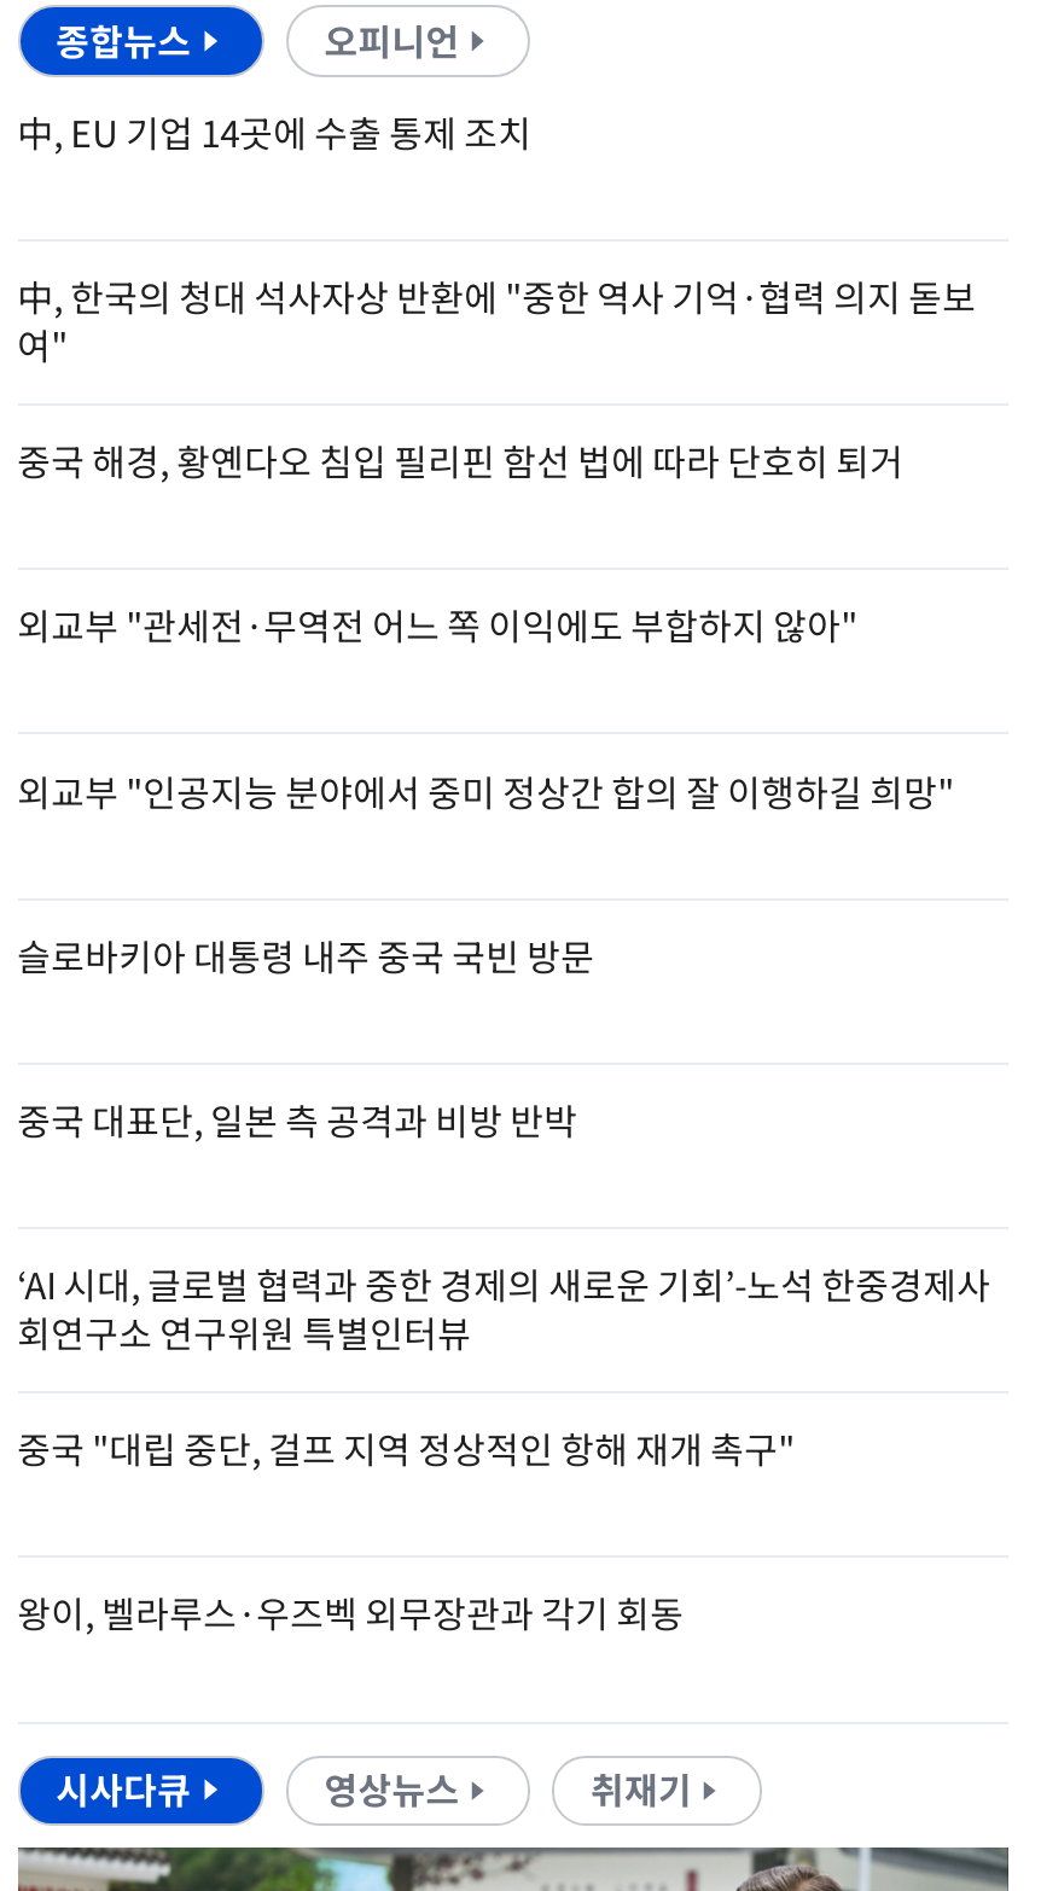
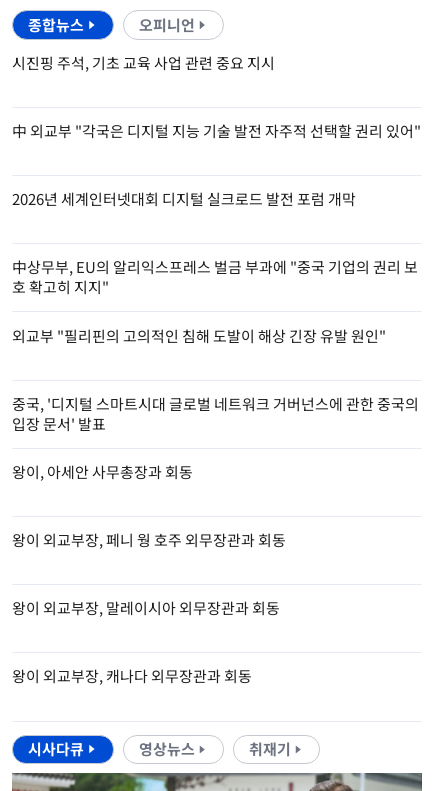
[17,106,532,156] 中, EU 기업 14곳에 수출 통제 조치 -> [12,52,275,73] 시진핑 주석, 기초 교육 사업 관련 중요 지시
[17,270,976,370] 中, 한국의 청대 석사자상 반환에 "중한 역사 기억·협력 의지 돋보 | 여" -> [12,120,421,141] 中 외교부 "각국은 디지털 지능 기술 발전 자주적 선택할 권리 있어"
[17,435,904,486] 중국 해경, 황옌다오 침입 필리핀 함선 법에 따라 단호히 퇴거 -> [12,188,356,209] 2026년 세계인터넷대회 디지털 실크로드 발전 포럼 개막
[17,600,858,650] 외교부 "관세전·무역전 어느 쪽 이익에도 부합하지 않아" -> [12,256,418,297] 中상무부, EU의 알리익스프레스 벌금 부과에 "중국 기업의 권리 보 | 호 확고히 지지"
[17,764,955,815] 외교부 "인공지능 분야에서 중미 정상간 합의 잘 이행하길 희망" -> [12,324,386,345] 외교부 "필리핀의 고의적인 침해 도발이 해상 긴장 유발 원인"
[17,929,595,980] 슬로바키아 대통령 내주 중국 국빈 방문 -> [12,393,419,434] 중국, '디지털 스마트시대 글로벌 네트워크 거버넌스에 관한 중국의 | 입장 문서' 발표
[17,1094,578,1145] 중국 대표단, 일본 측 공격과 비방 반박 -> [12,461,193,482] 왕이, 아세안 사무총장과 회동
[17,1258,991,1358] ‘AI 시대, 글로벌 협력과 중한 경제의 새로운 기회’-노석 한중경제사 | 회연구소 연구위원 특별인터뷰 -> [12,529,286,550] 왕이 외교부장, 페니 웡 호주 외무장관과 회동
[17,1423,795,1474] 중국 "대립 중단, 걸프 지역 정상적인 항해 재개 촉구" -> [12,597,280,618] 왕이 외교부장, 말레이시아 외무장관과 회동
[17,1588,684,1639] 왕이, 벨라루스·우즈벡 외무장관과 각기 회동 -> [12,665,252,686] 왕이 외교부장, 캐나다 외무장관과 회동

